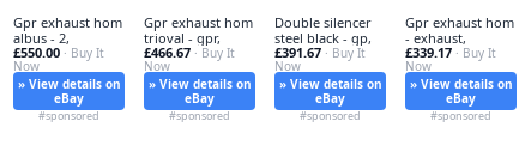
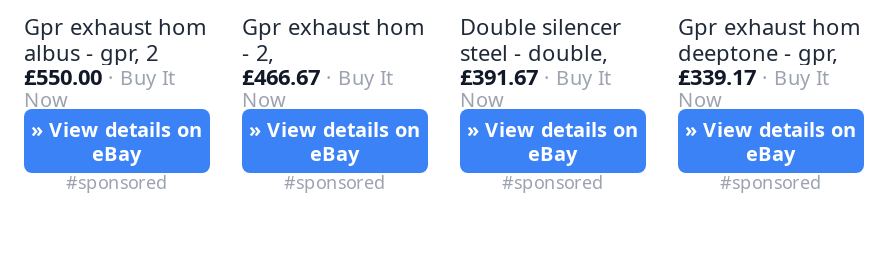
[13,29,70,47] albus - 2, -> [24,37,158,67] albus - gpr, 2
[144,29,221,47] trioval - gpr, -> [242,37,274,67] - 2,
[274,29,372,47] steel black - gp, -> [460,37,608,67] steel - double,
[405,29,466,47] - exhaust, -> [678,37,838,67] deeptone - gpr,

